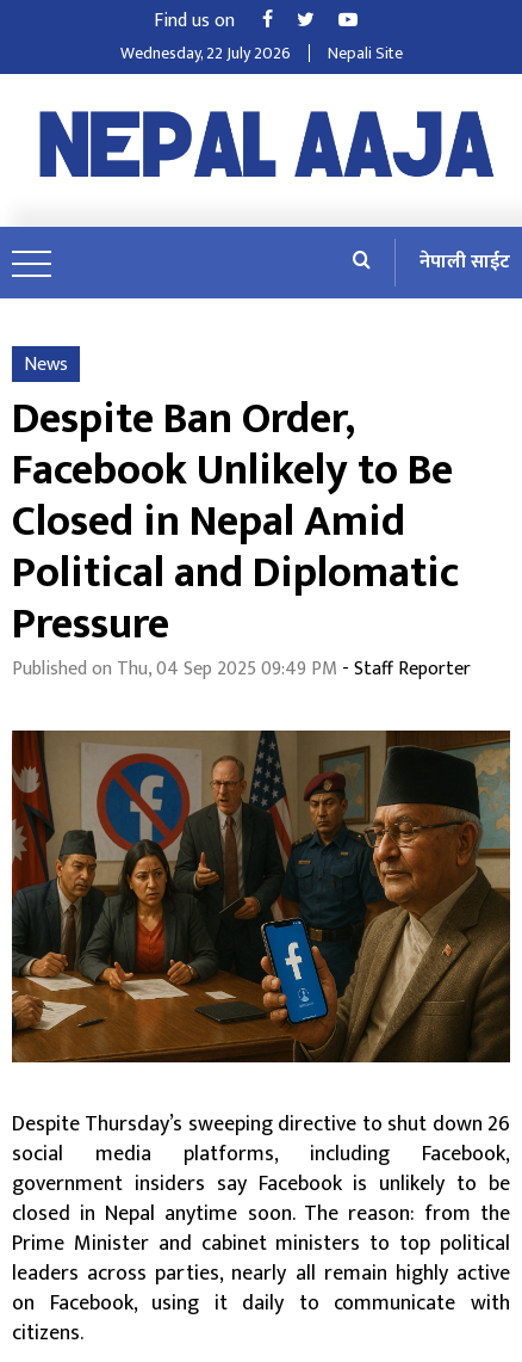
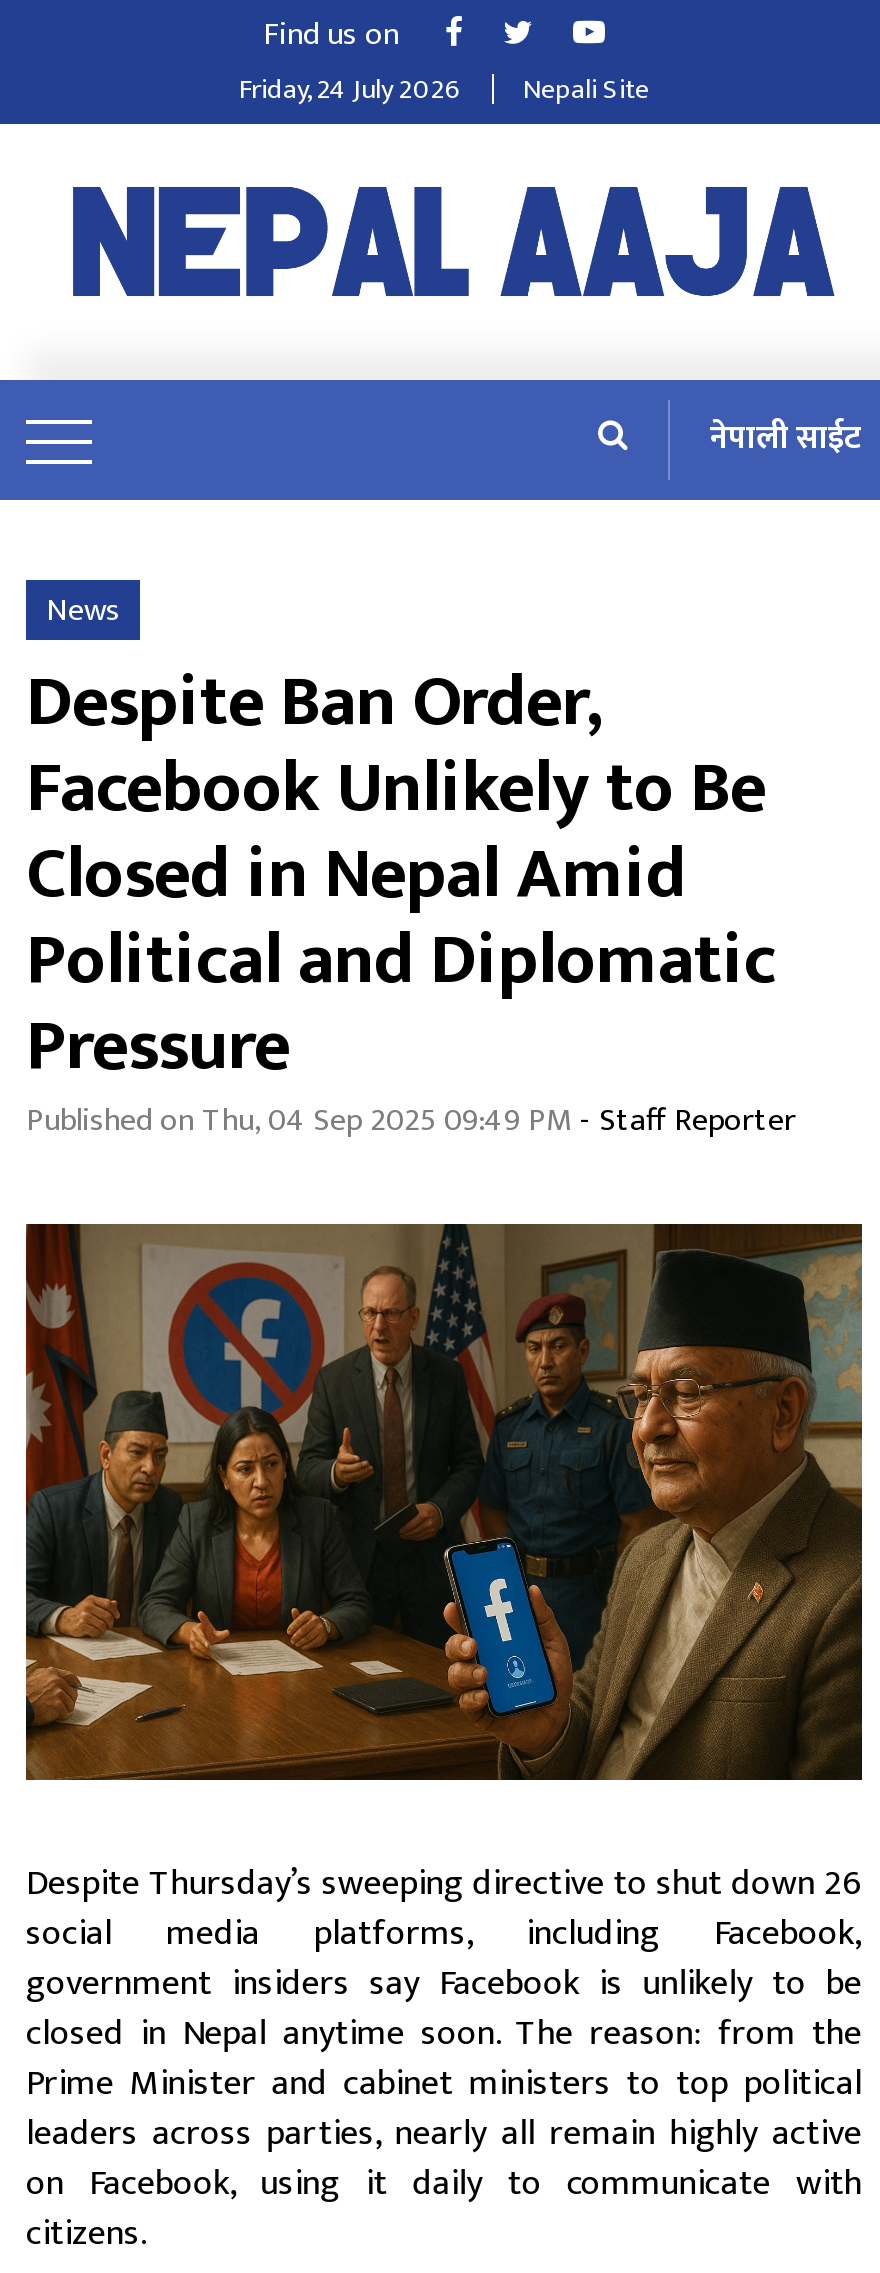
[120,39,290,67] Wednesday, 22 July 2026 -> [239,66,461,112] Friday, 24 July 2026

